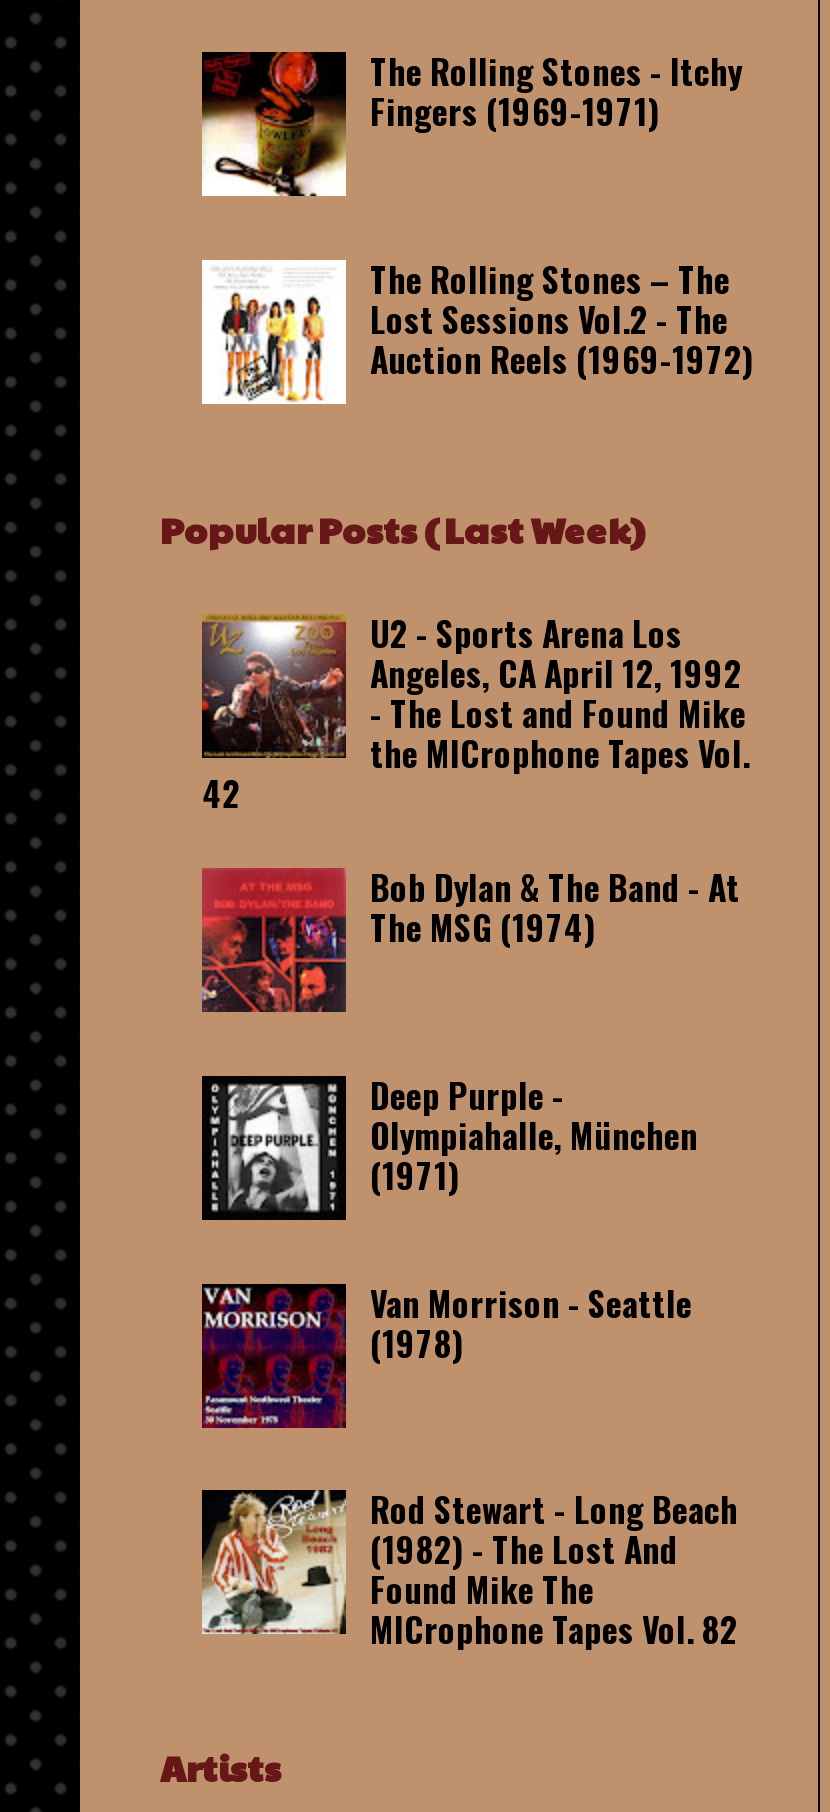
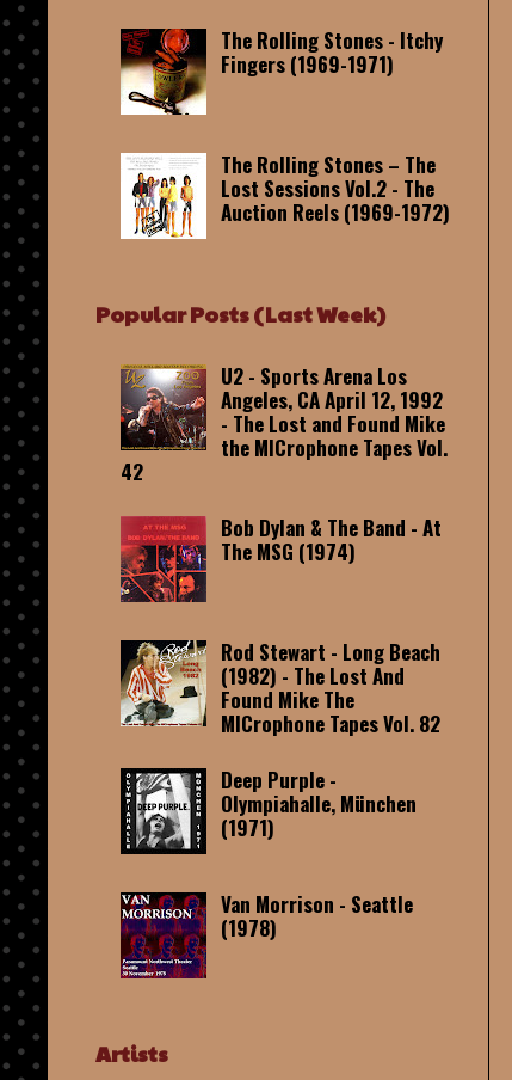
moved [200,1070,698,1430] -> [119,764,417,980]: [image] | Deep Purple - | Olympiahalle, München | (1971) | Van Morrison - Seattle | (1978)
moved [200,1485,738,1655] -> [119,637,440,738]: [image] | Rod Stewart - Long Beach | (1982) - The Lost And | Found Mike The | MICrophone Tapes Vol. 82

